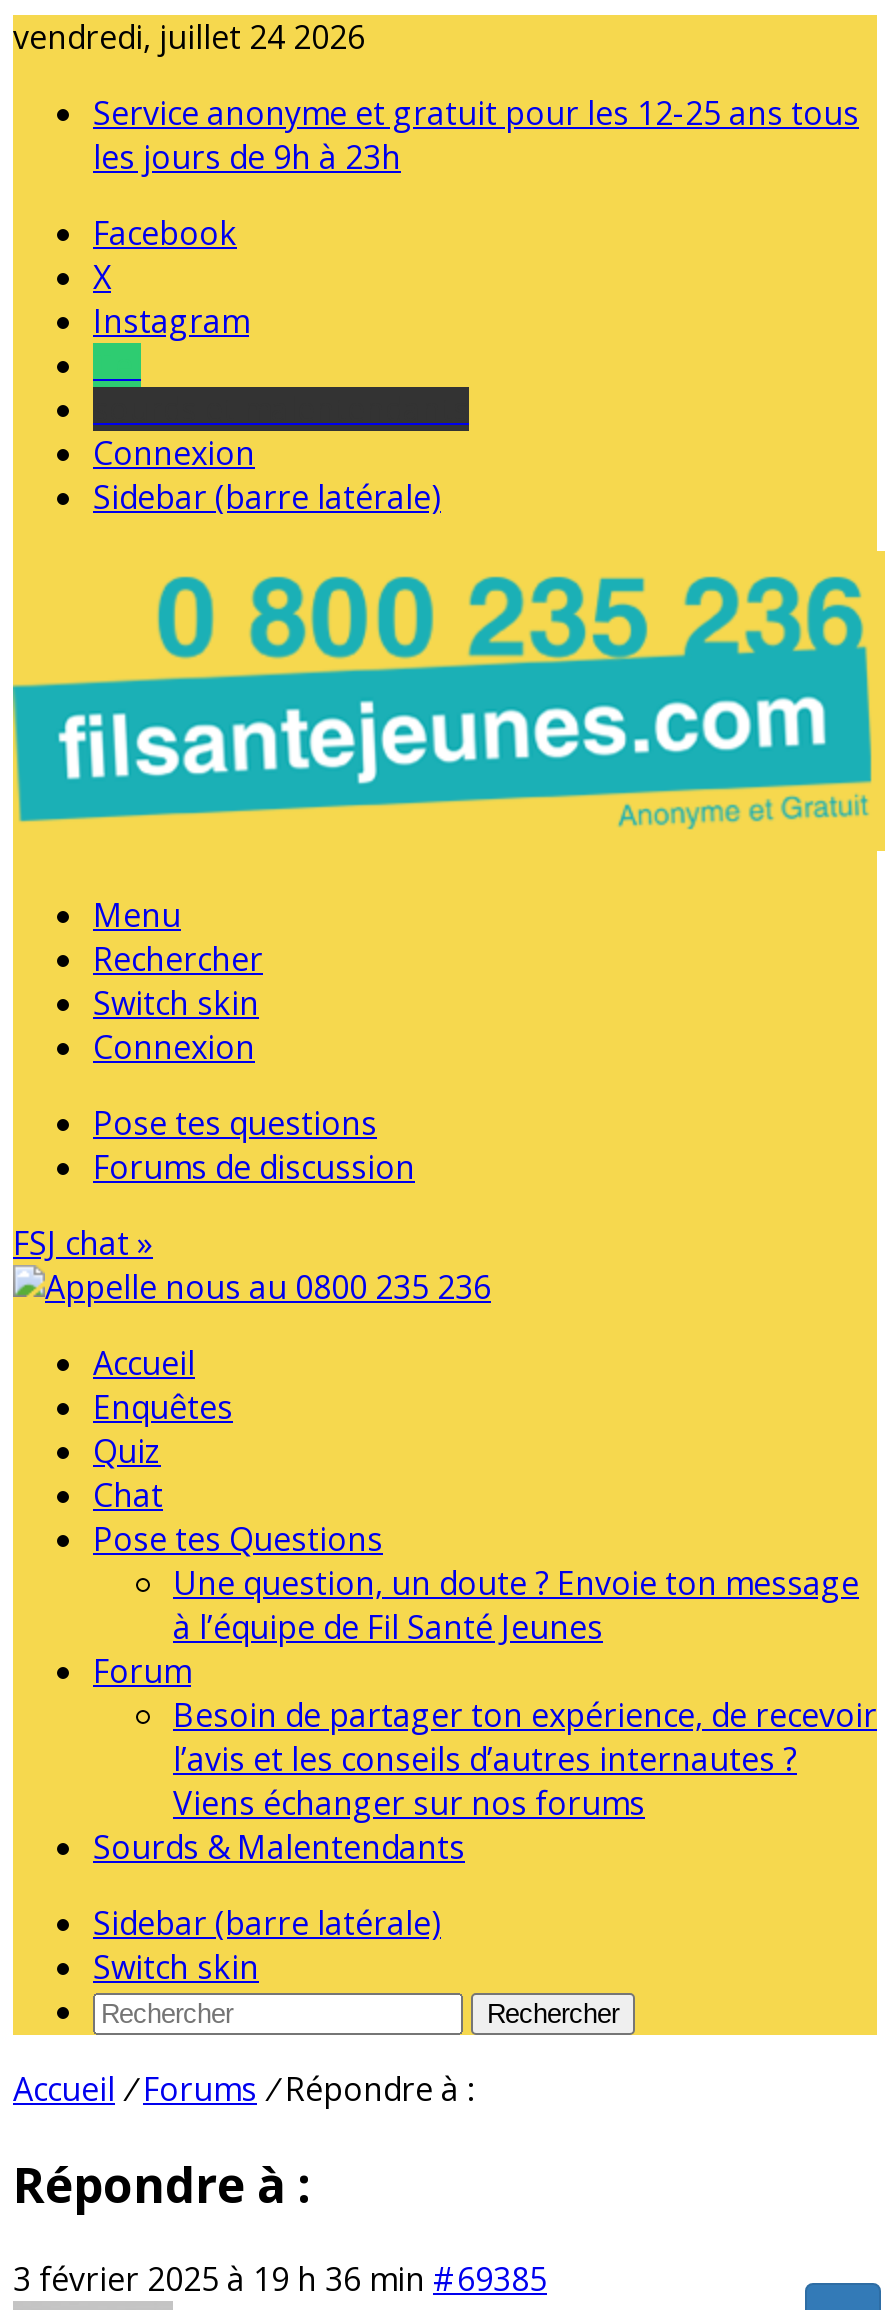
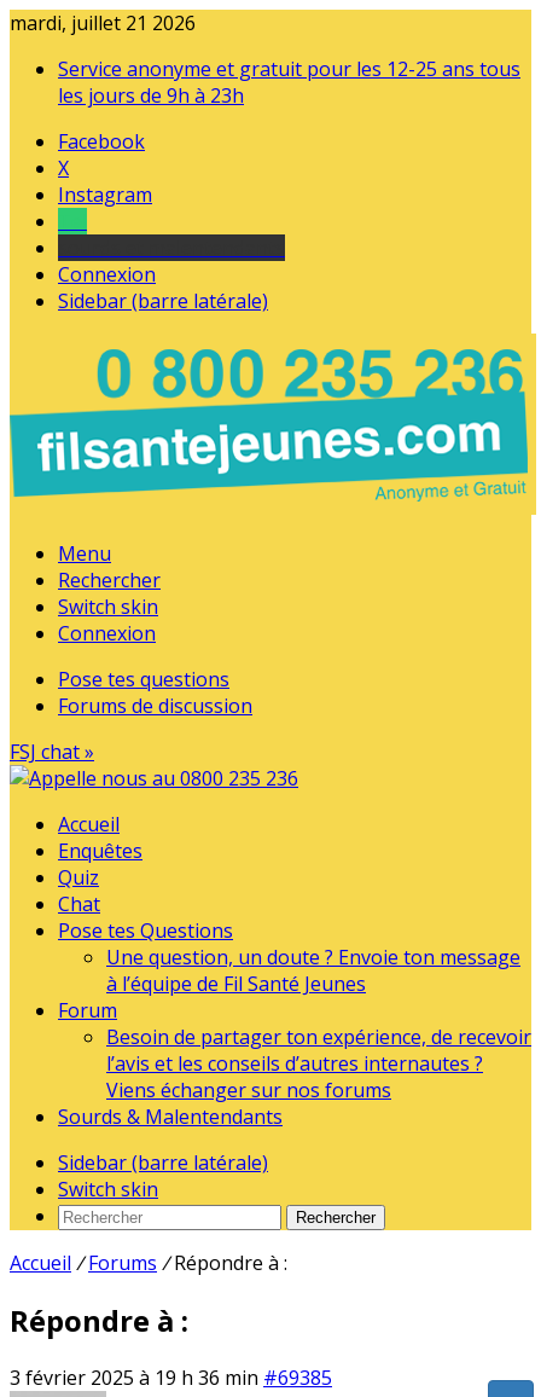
[13,15,365,59] vendredi, juillet 24 2026 -> [10,10,196,36] mardi, juillet 21 2026

